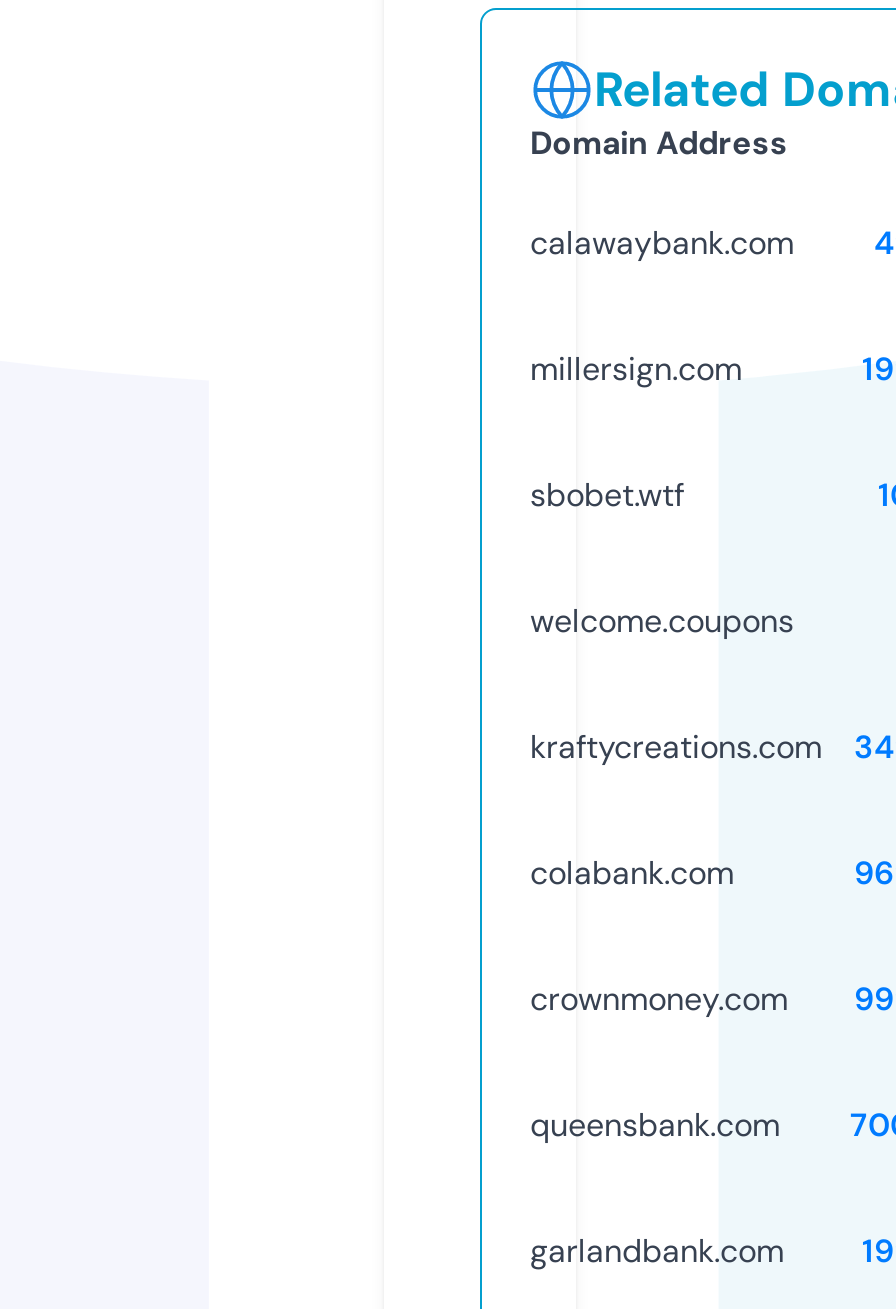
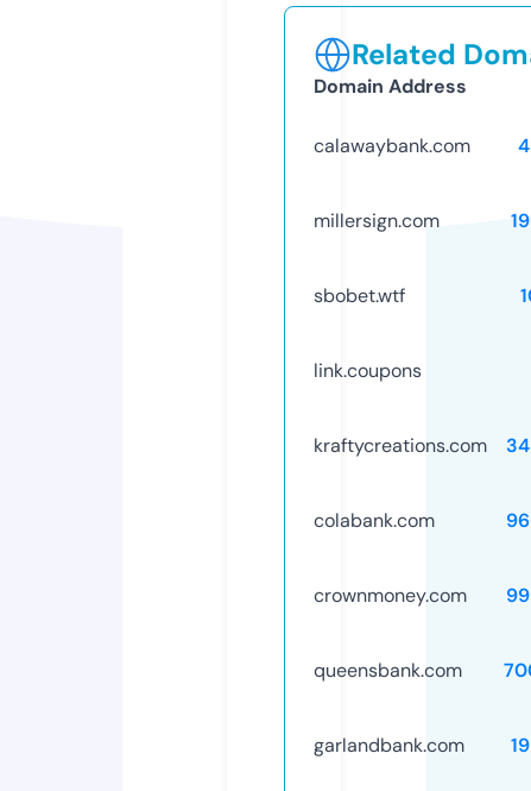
[530,600,794,642] welcome.coupons -> [314,358,422,383] link.coupons

